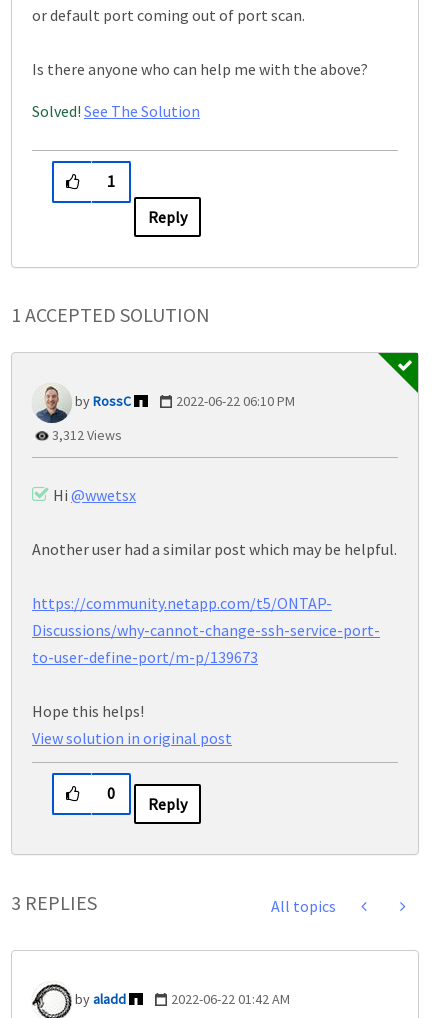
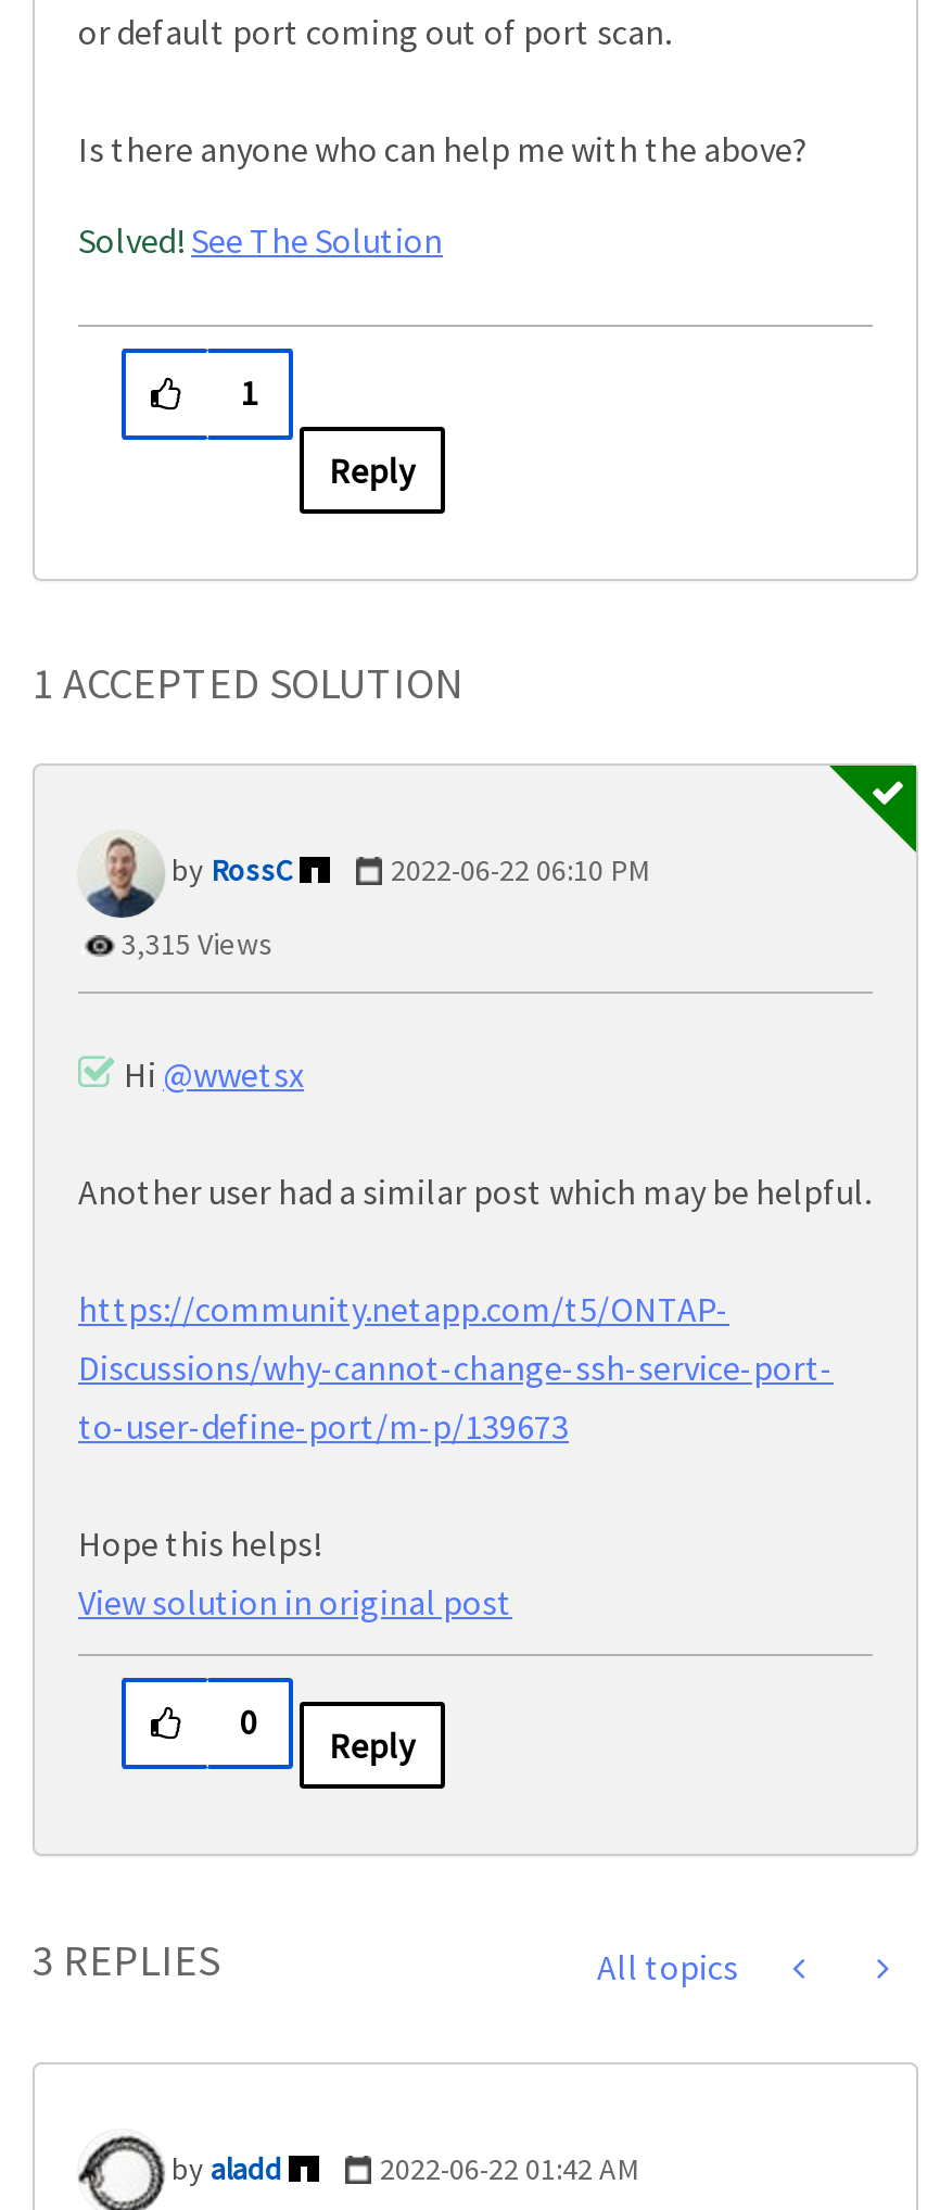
[49,426,122,444] 3,312 Views -> [115,923,274,962] 3,315 Views

